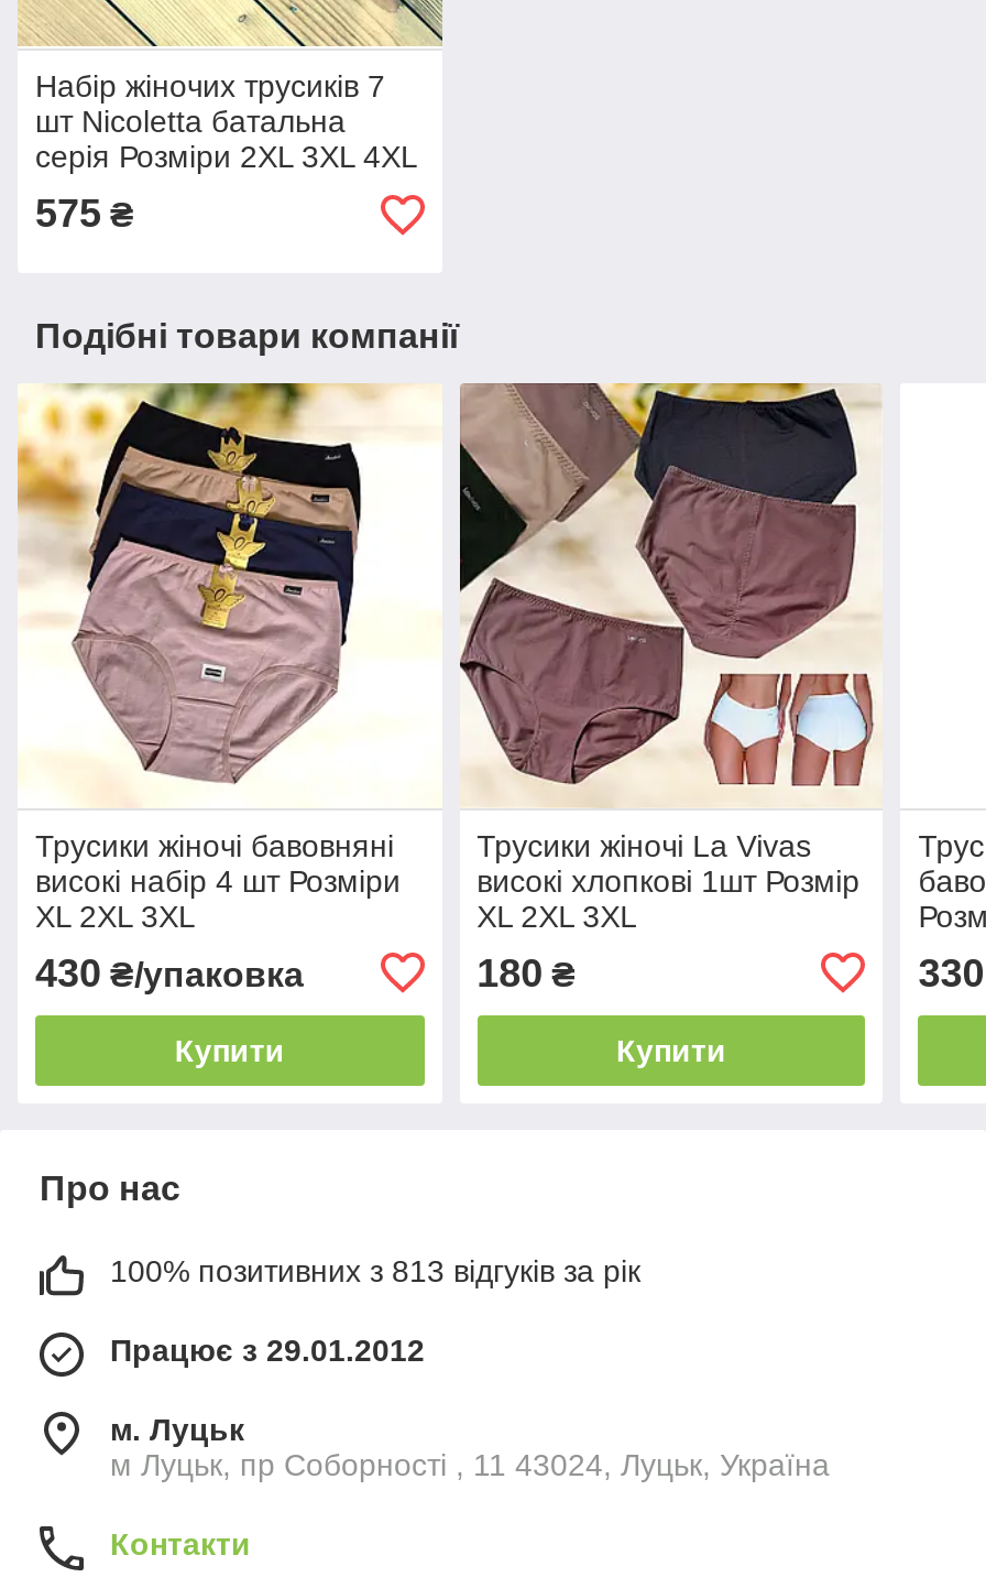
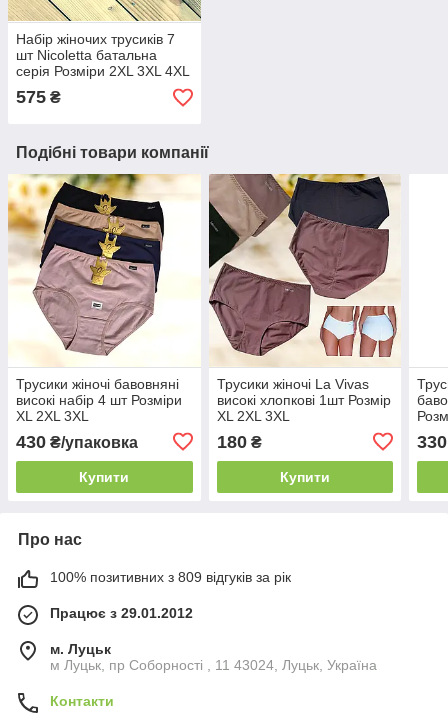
[110,1253,640,1288] 100% позитивних з 813 відгуків за рік -> [50,569,291,585] 100% позитивних з 809 відгуків за рік

